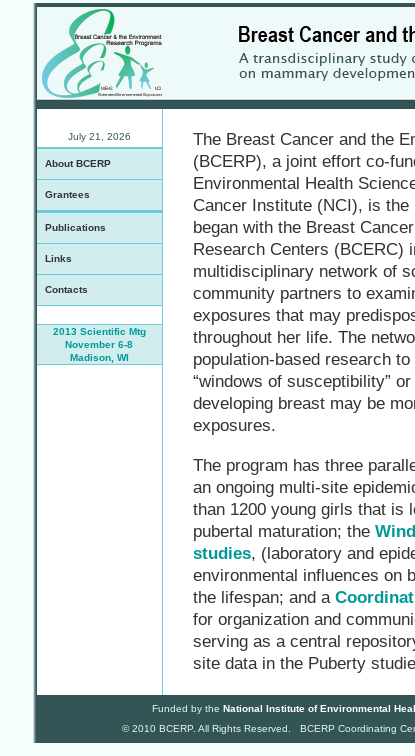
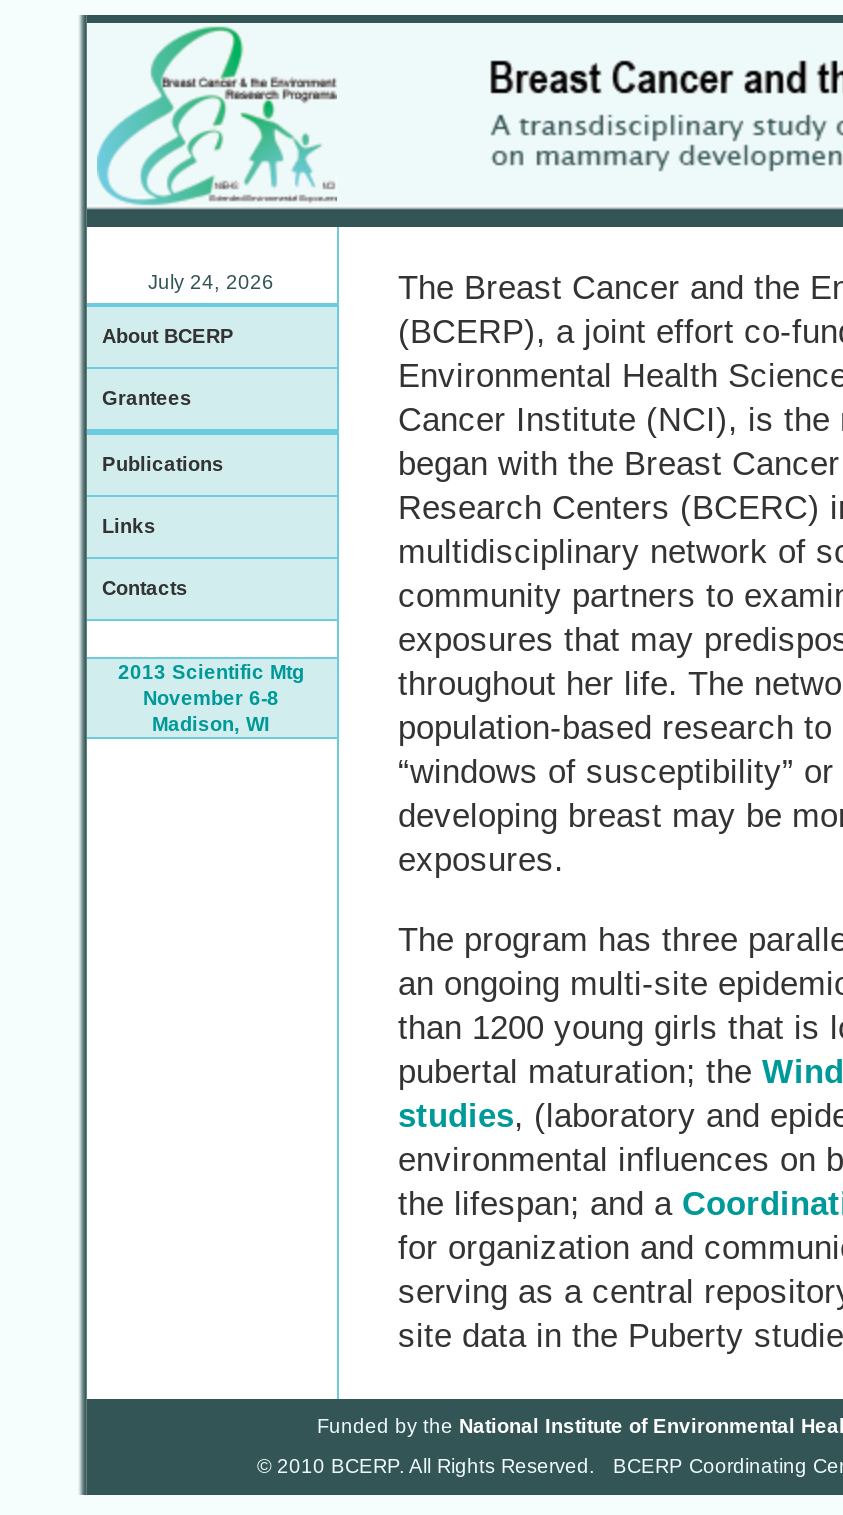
[67,131,130,142] July 21, 2026 -> [148,271,274,293] July 24, 2026

